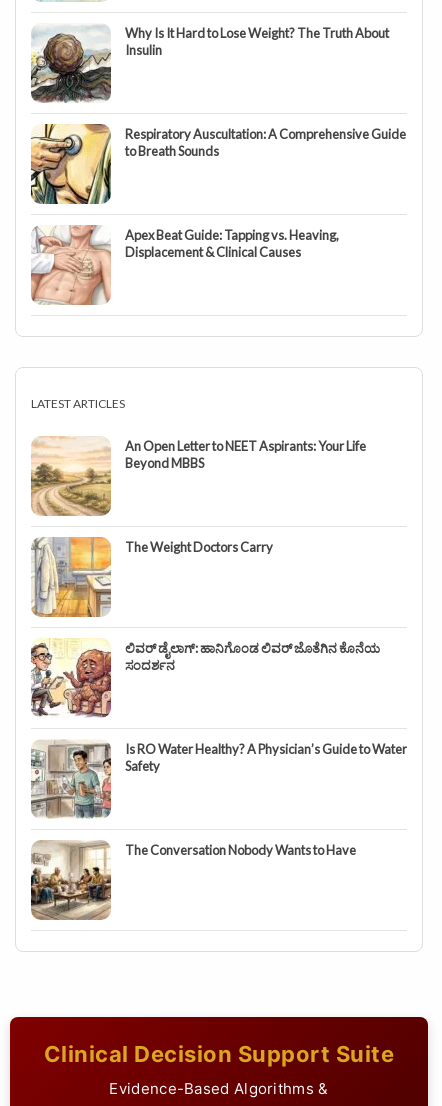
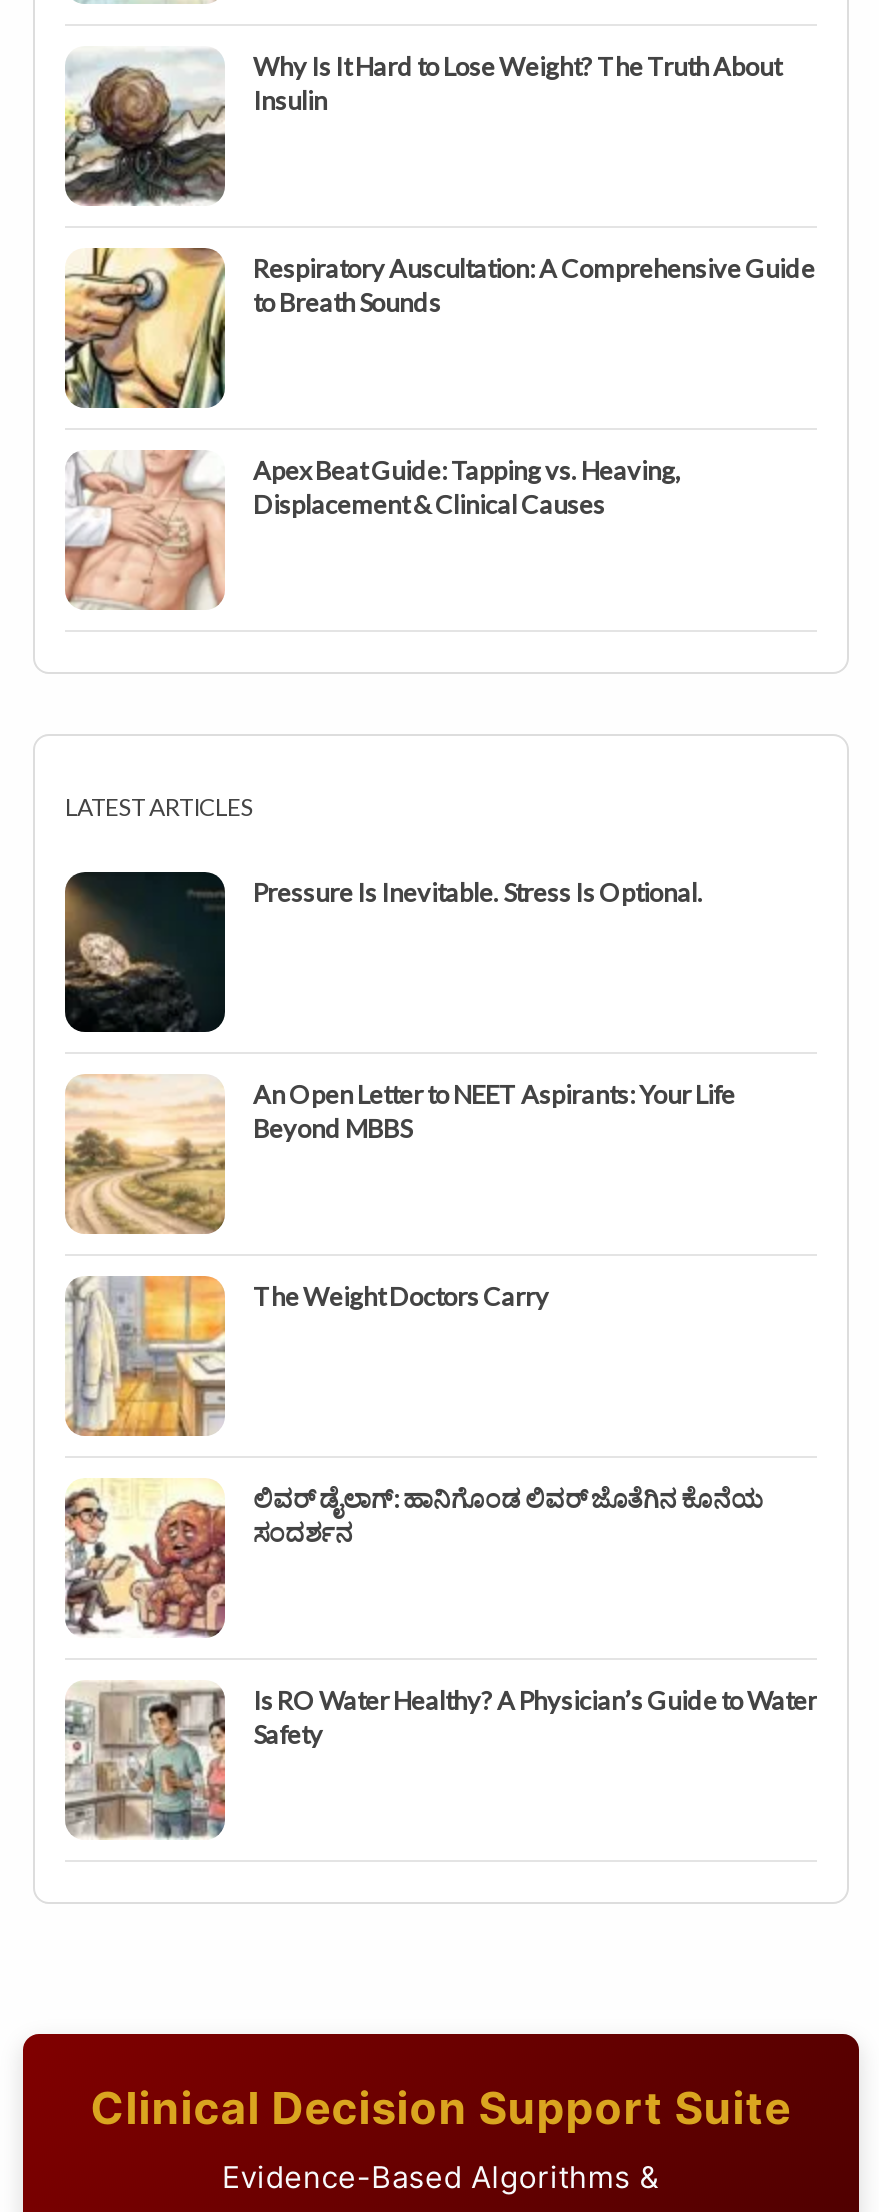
none -> [63,870,703,1034] [image] | Pressure Is Inevitable. Stress Is Optional.
moved [29,435,407,774] -> [61,1072,817,1750]: [image] | An Open Letter to NEET Aspirants: Your Life | Beyond MBBS | The Weight Doctors Carry | Is RO Water Healthy? A Physician’s Guide to Water | Safety
moved [29,739,113,820] -> [61,1680,229,1842]: [image]
[30,841,356,920] [image] | The Conversation Nobody Wants to Have -> none

